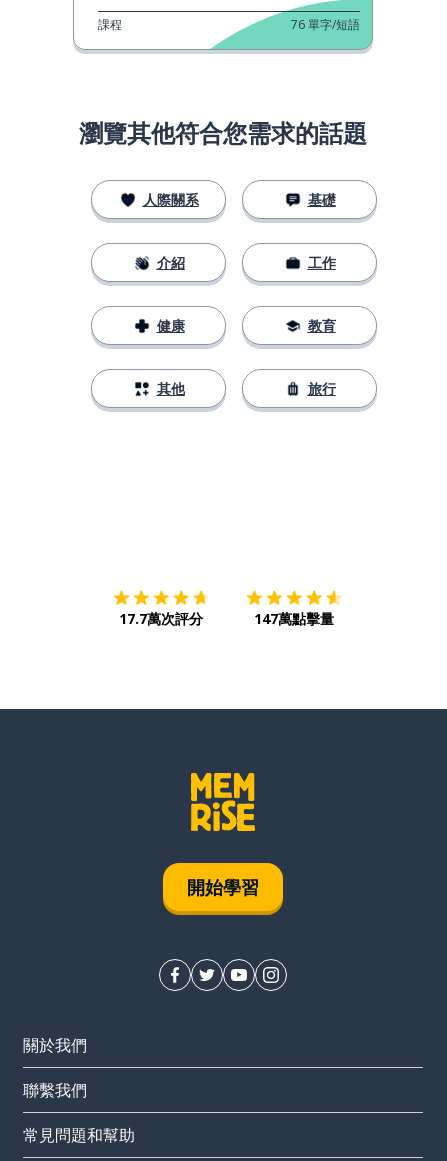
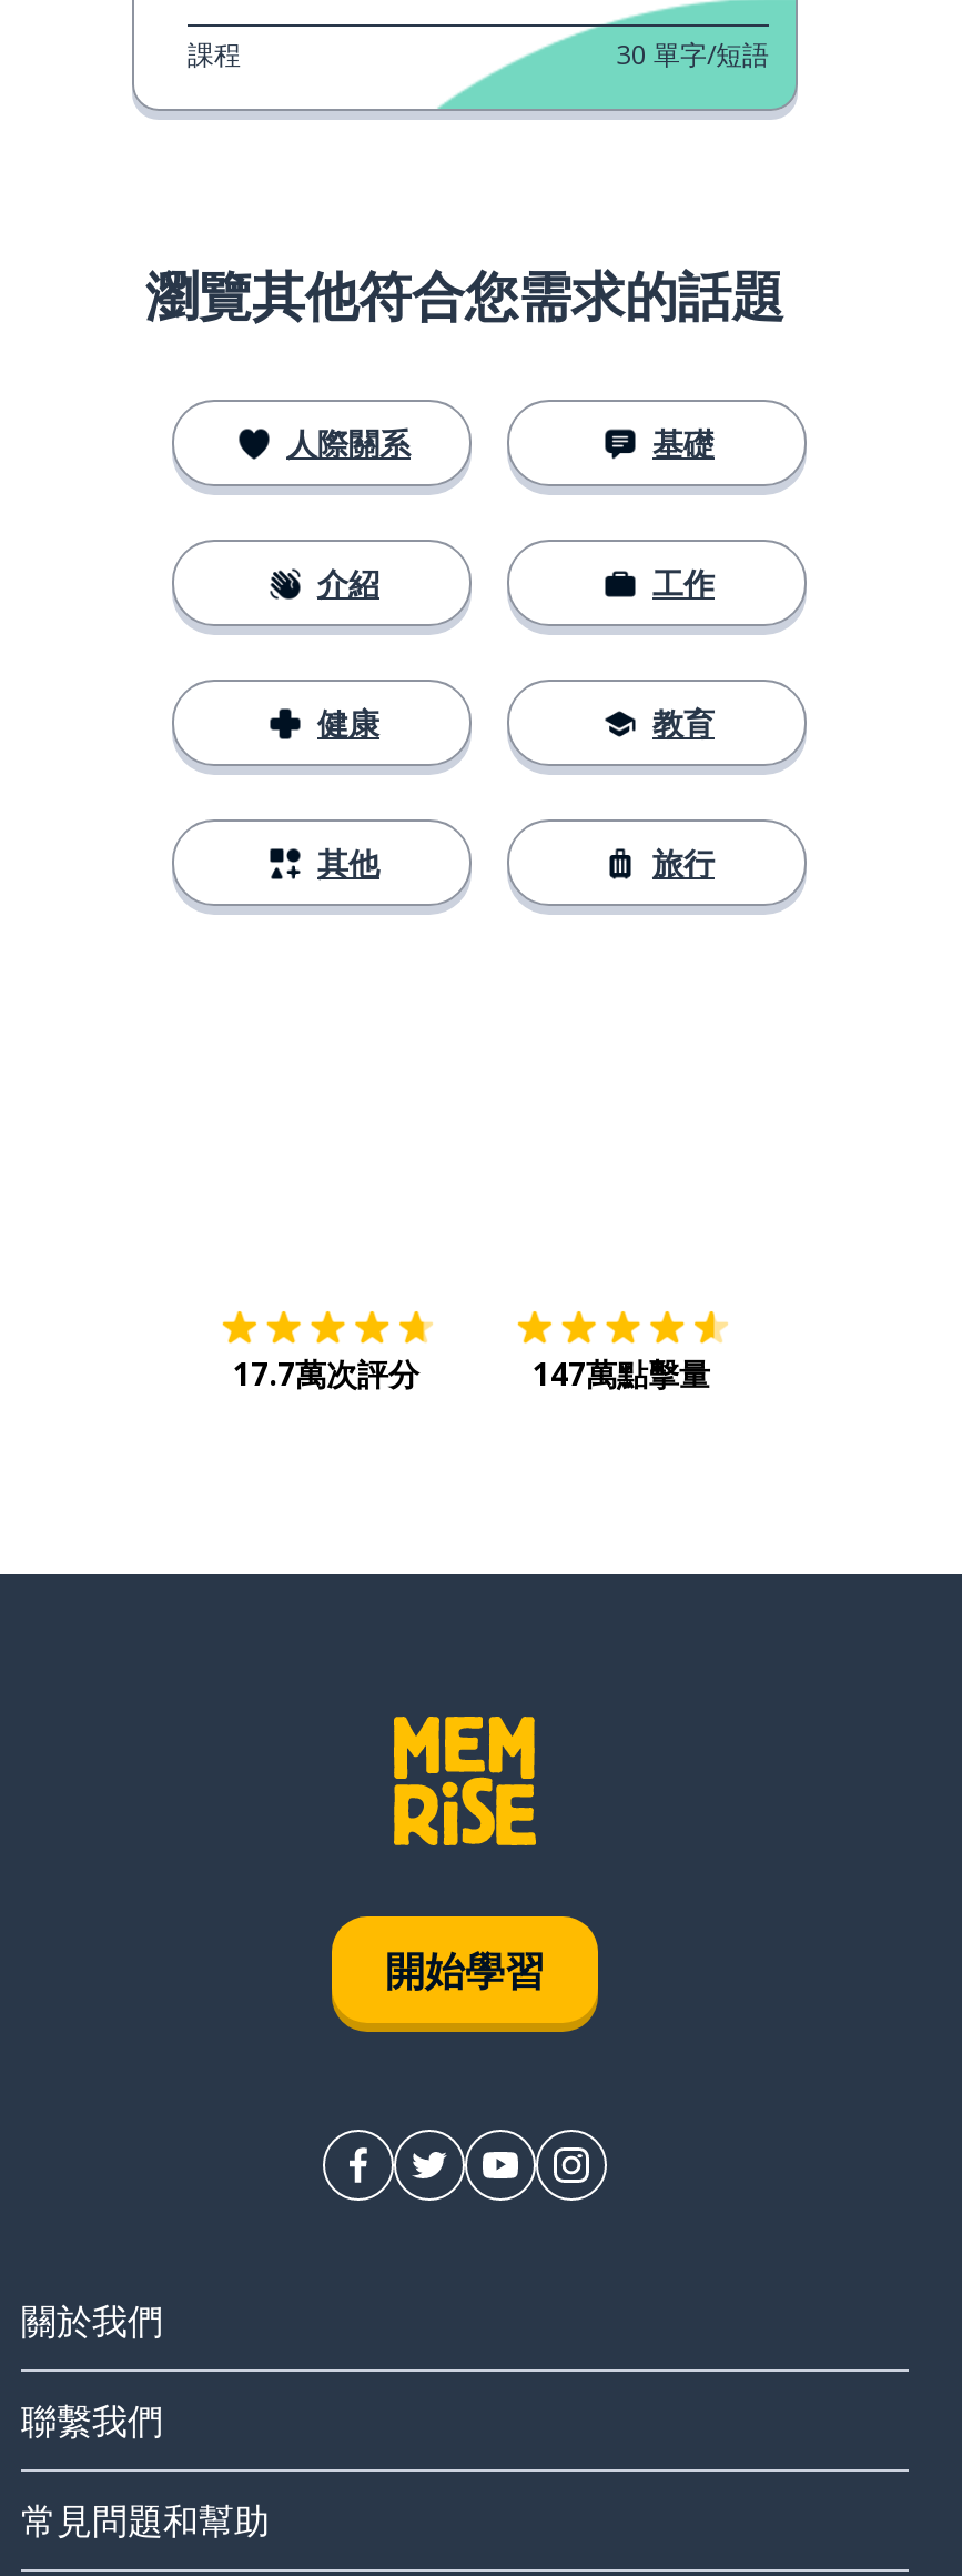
[291,16,360,33] 76 單字/短語 -> [616,35,769,73] 30 單字/短語

